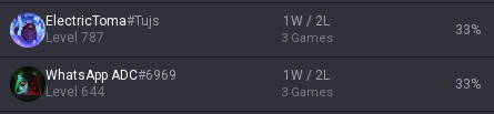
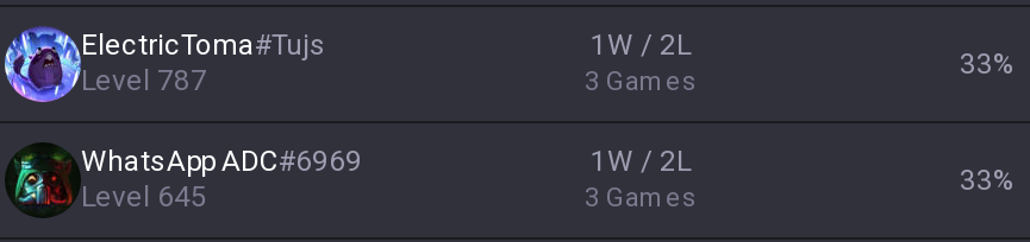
[46,84,104,100] Level 644 -> [81,180,207,214] Level 645

